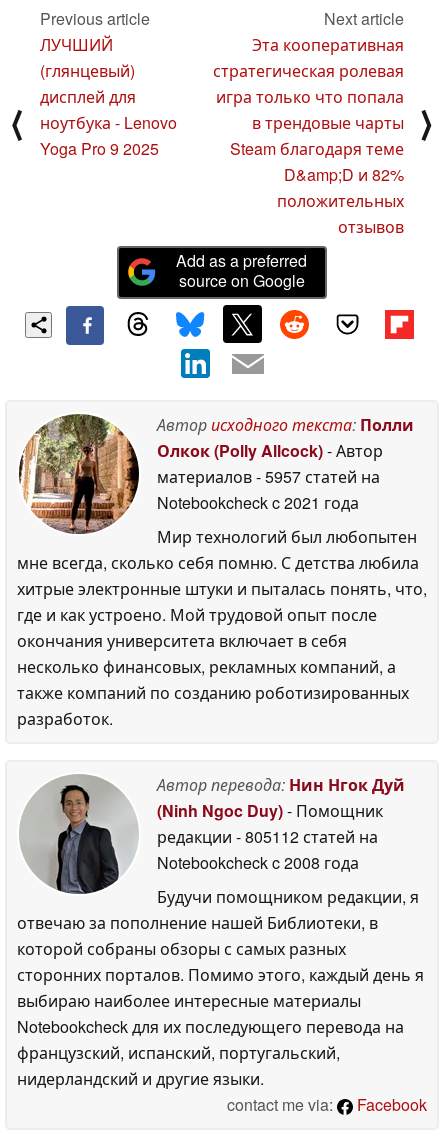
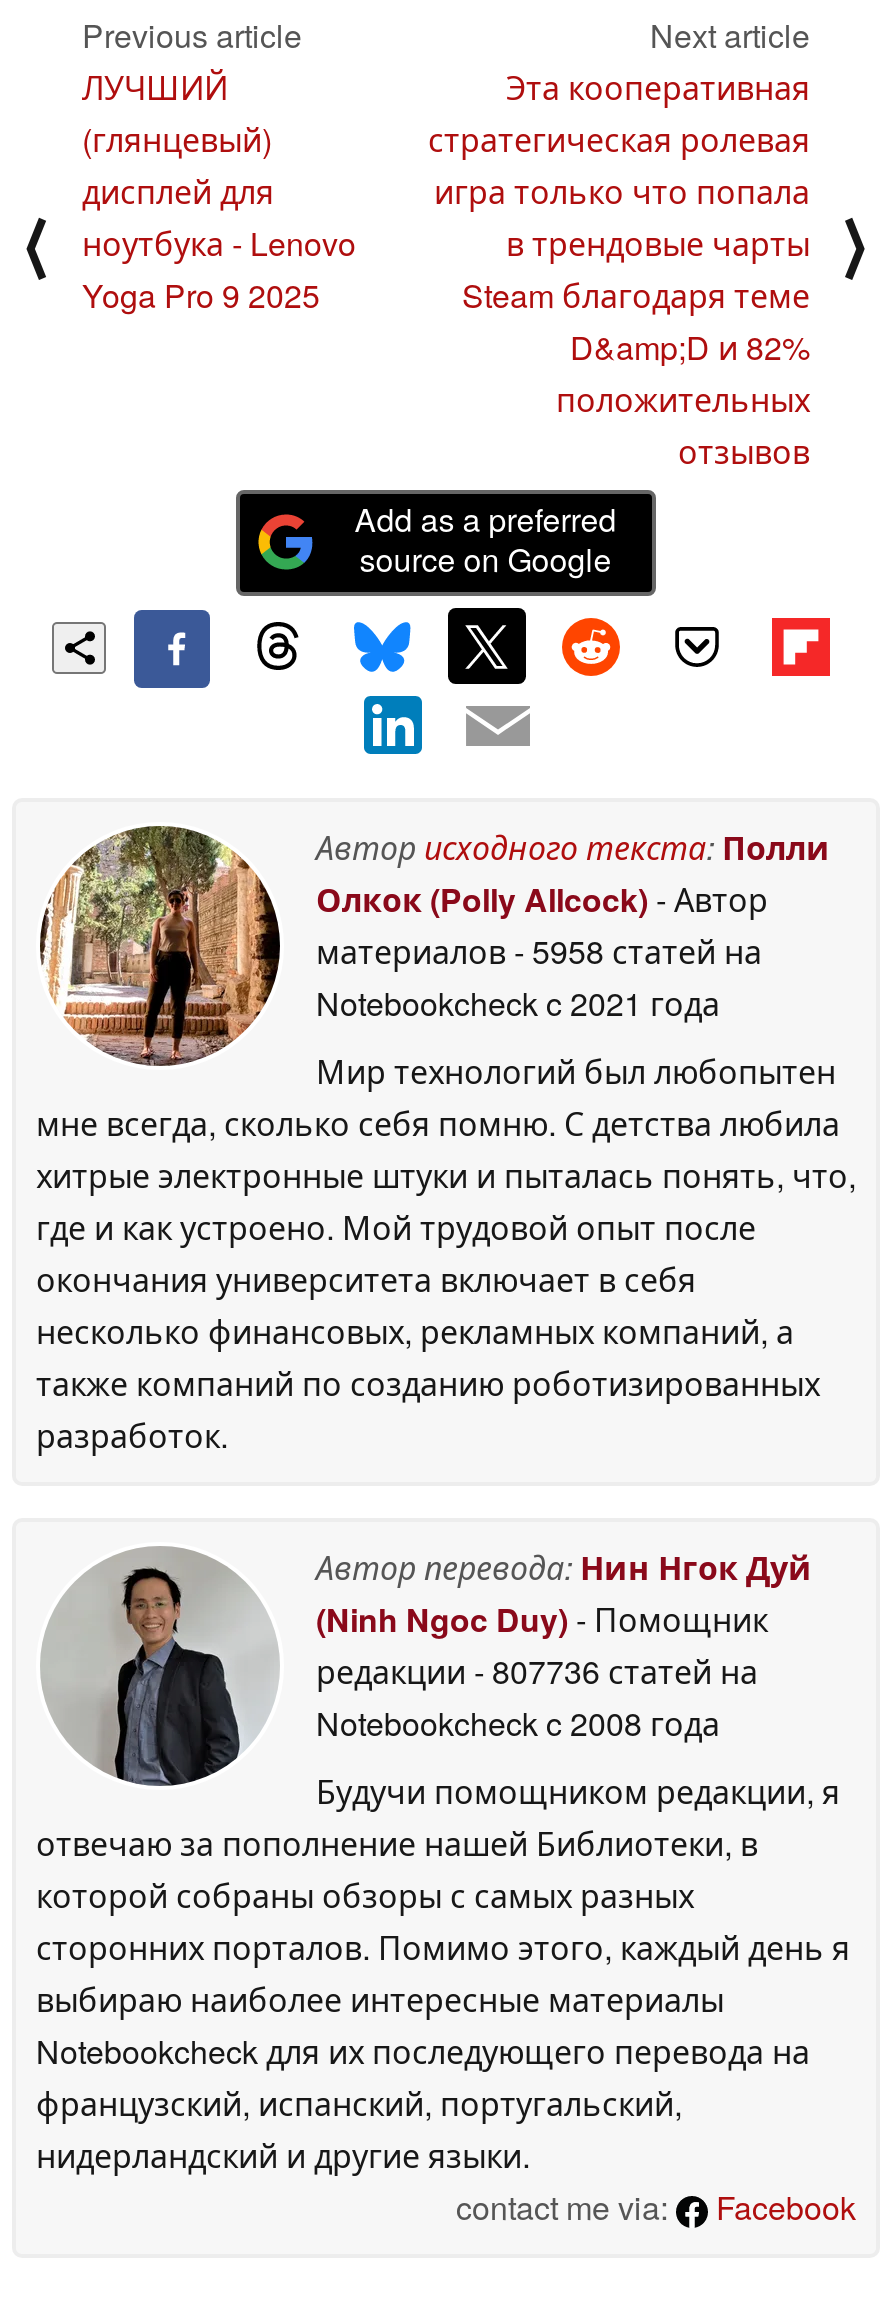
[157,465,380,488] материалов - 5957 статей на -> [316,928,762,974] материалов - 5958 статей на
[157,825,378,848] редакции - 805112 статей на -> [316,1648,758,1694] редакции - 807736 статей на

